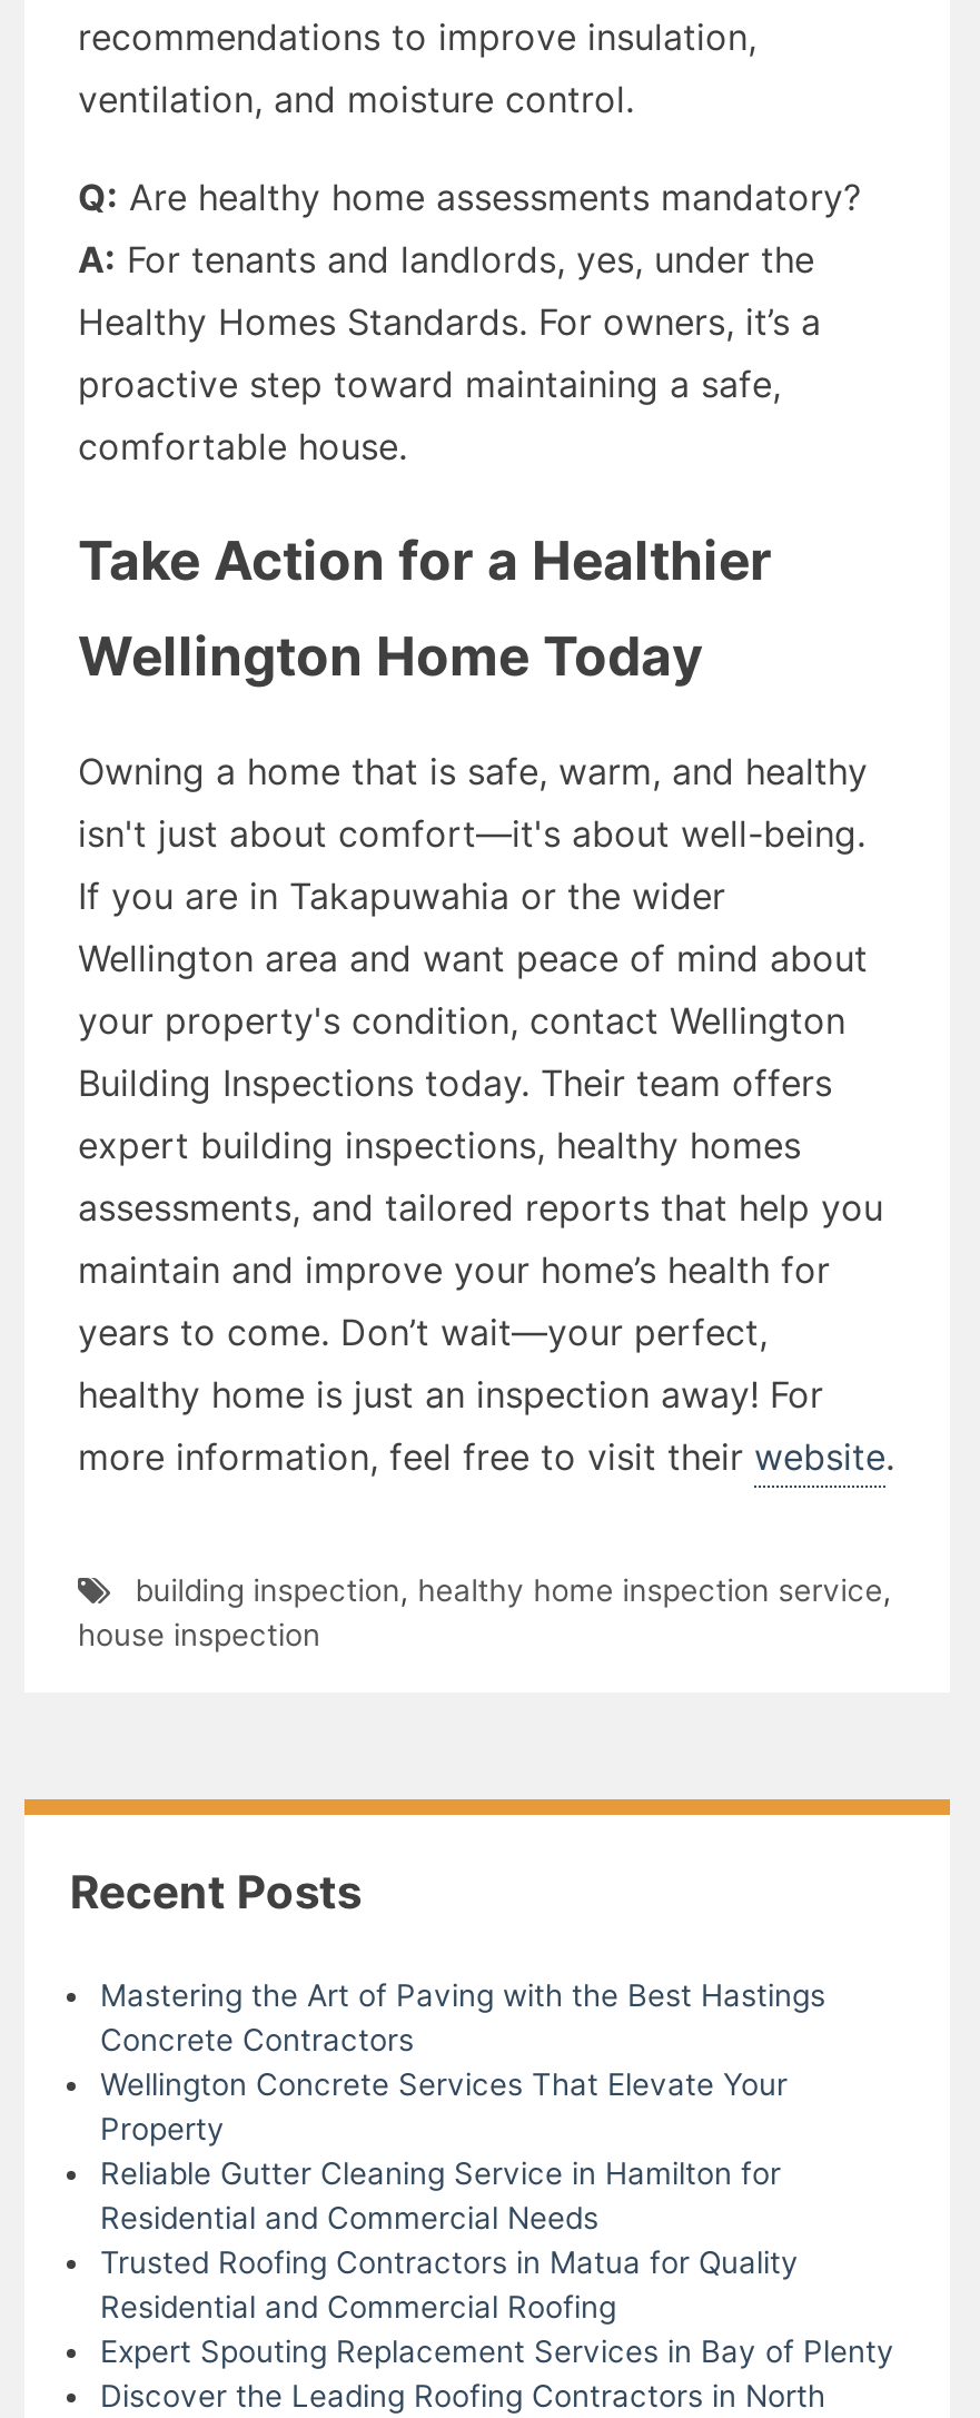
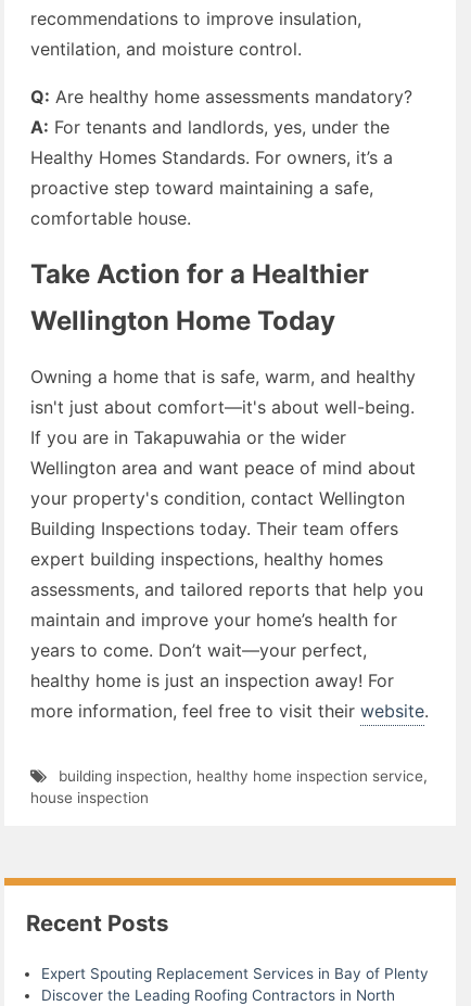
[100,1977,825,2324] Mastering the Art of Paving with the Best Hastings | Concrete Contractors | Wellington Concrete Services That Elevate Your | Property | Reliable Gutter Cleaning Service in Hamilton for | Residential and Commercial Needs | Trusted Roofing Contractors in Matua for Quality | Residential and Commercial Roofing -> none

